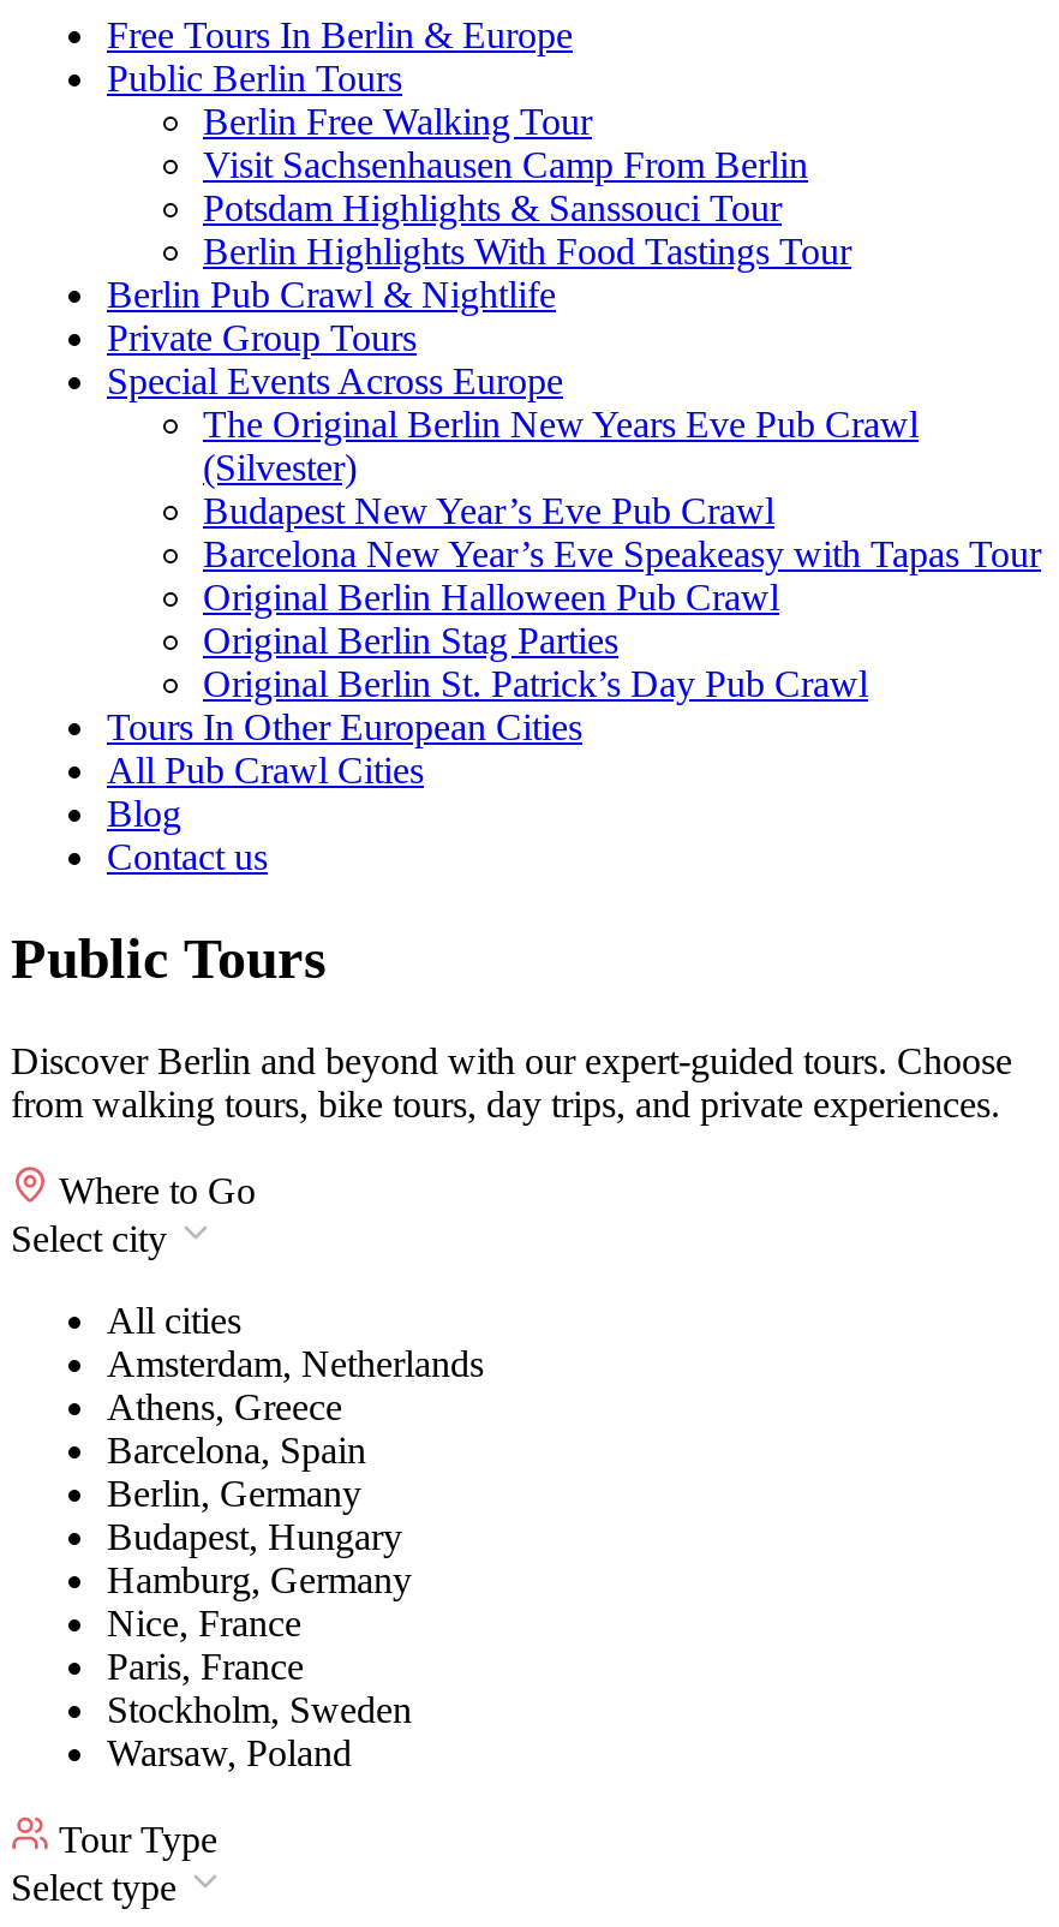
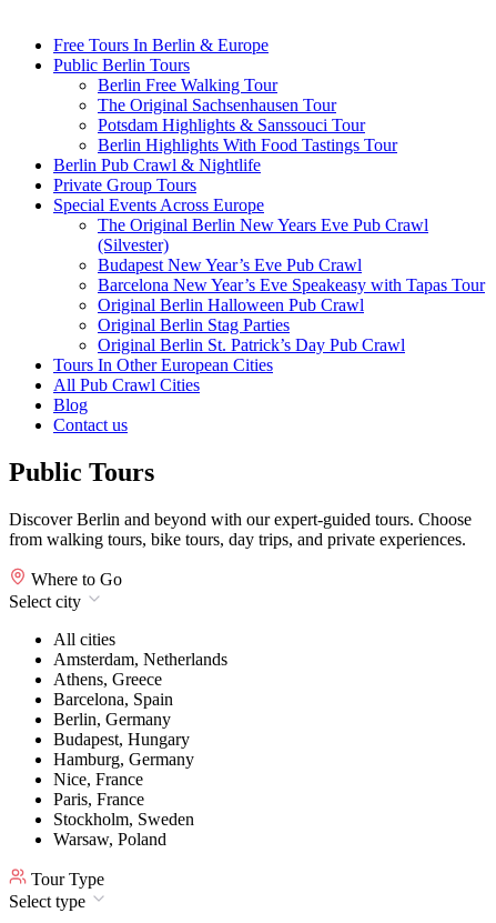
[203,144,808,185] Visit Sachsenhausen Camp From Berlin -> [98,96,336,114] The Original Sachsenhausen Tour

